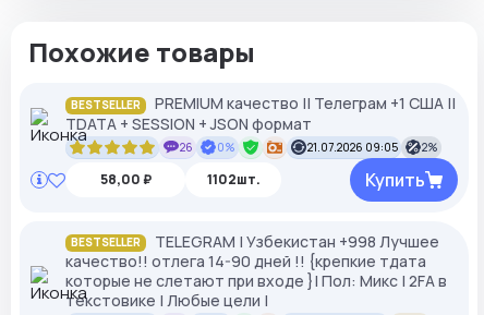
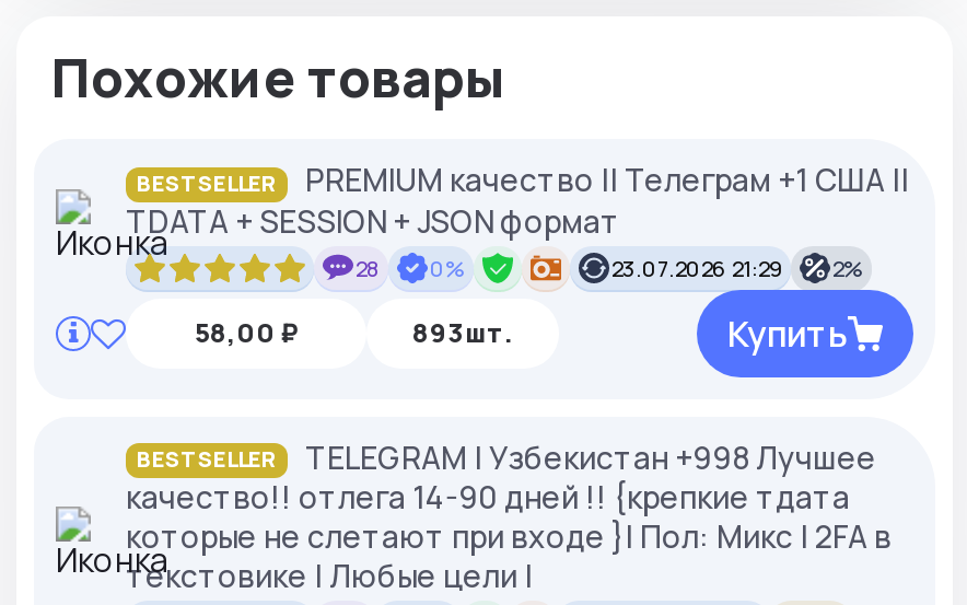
[180,139,235,154] 26 0% -> [356,252,467,282] 28 0%
[307,139,438,154] 21.07.2026 09:05 2% -> [611,252,865,282] 23.07.2026 21:29 2%
[207,170,260,188] 1102шт. -> [412,313,513,350] 893шт.

